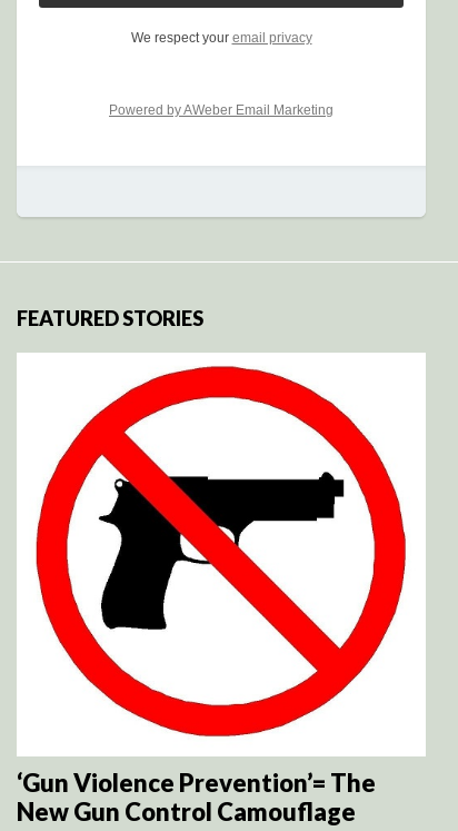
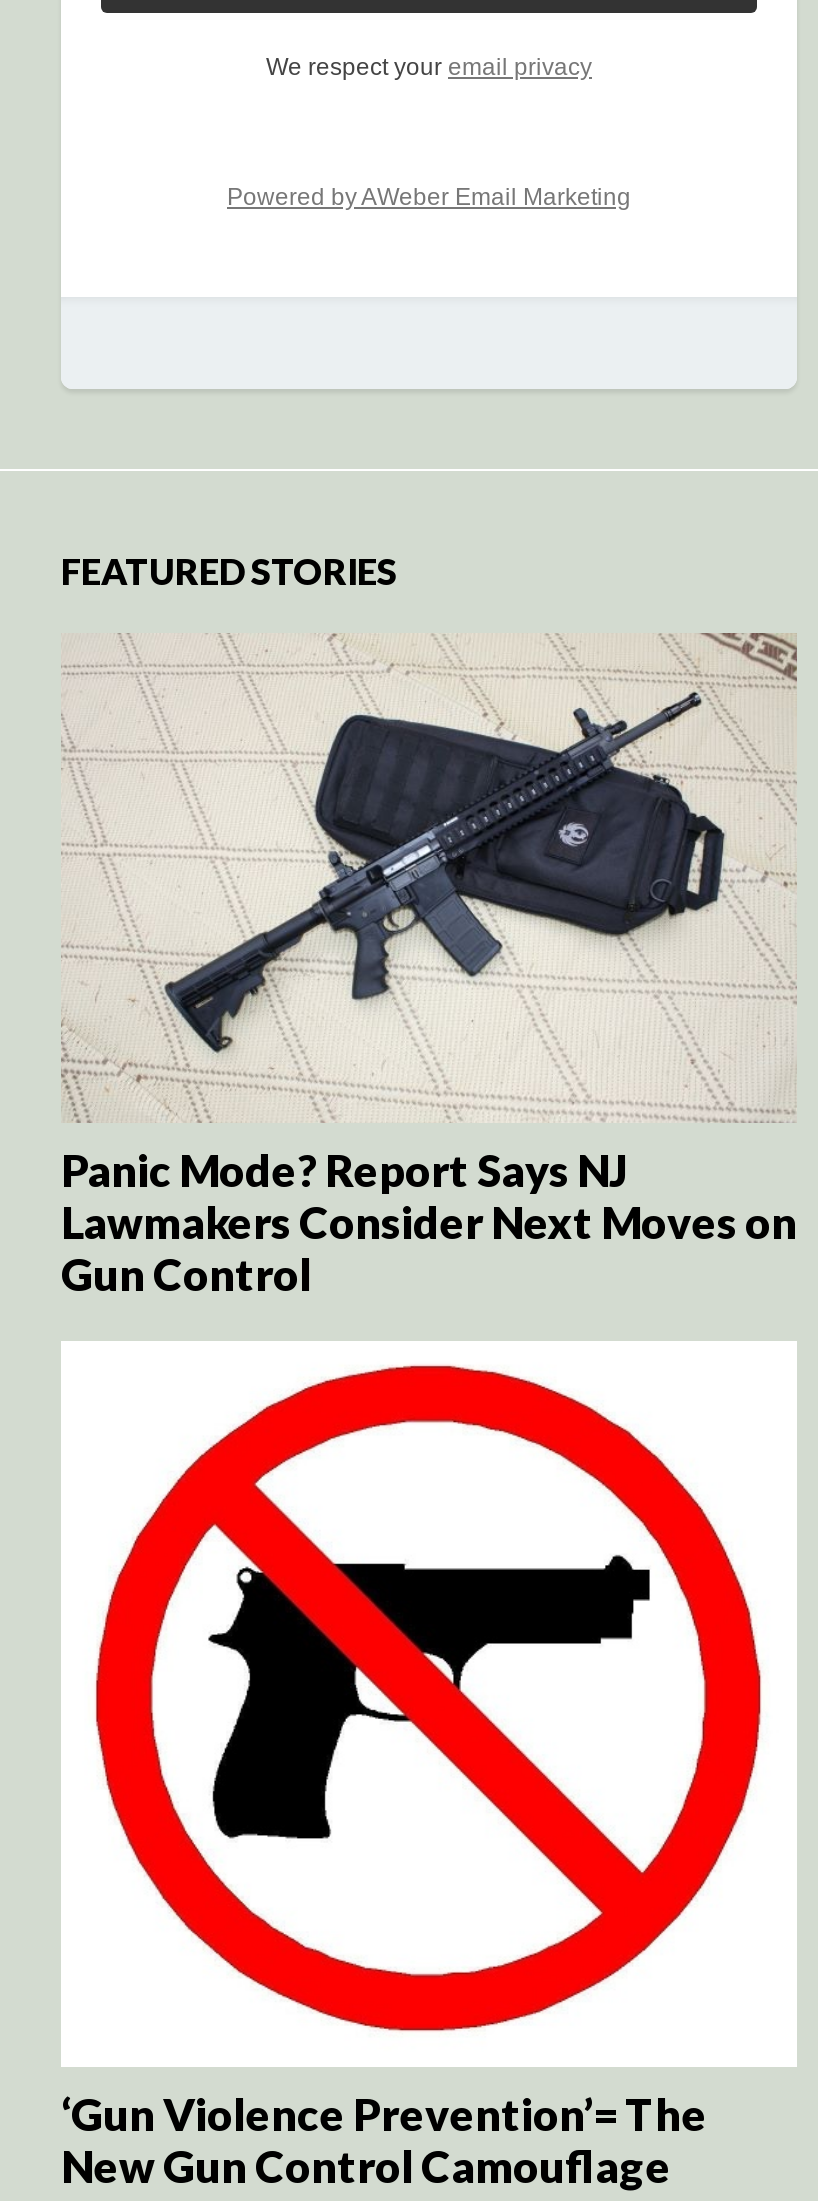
none -> [61,631,799,1302] [image] | Panic Mode? Report Says NJ | Lawmakers Consider Next Moves on | Gun Control

